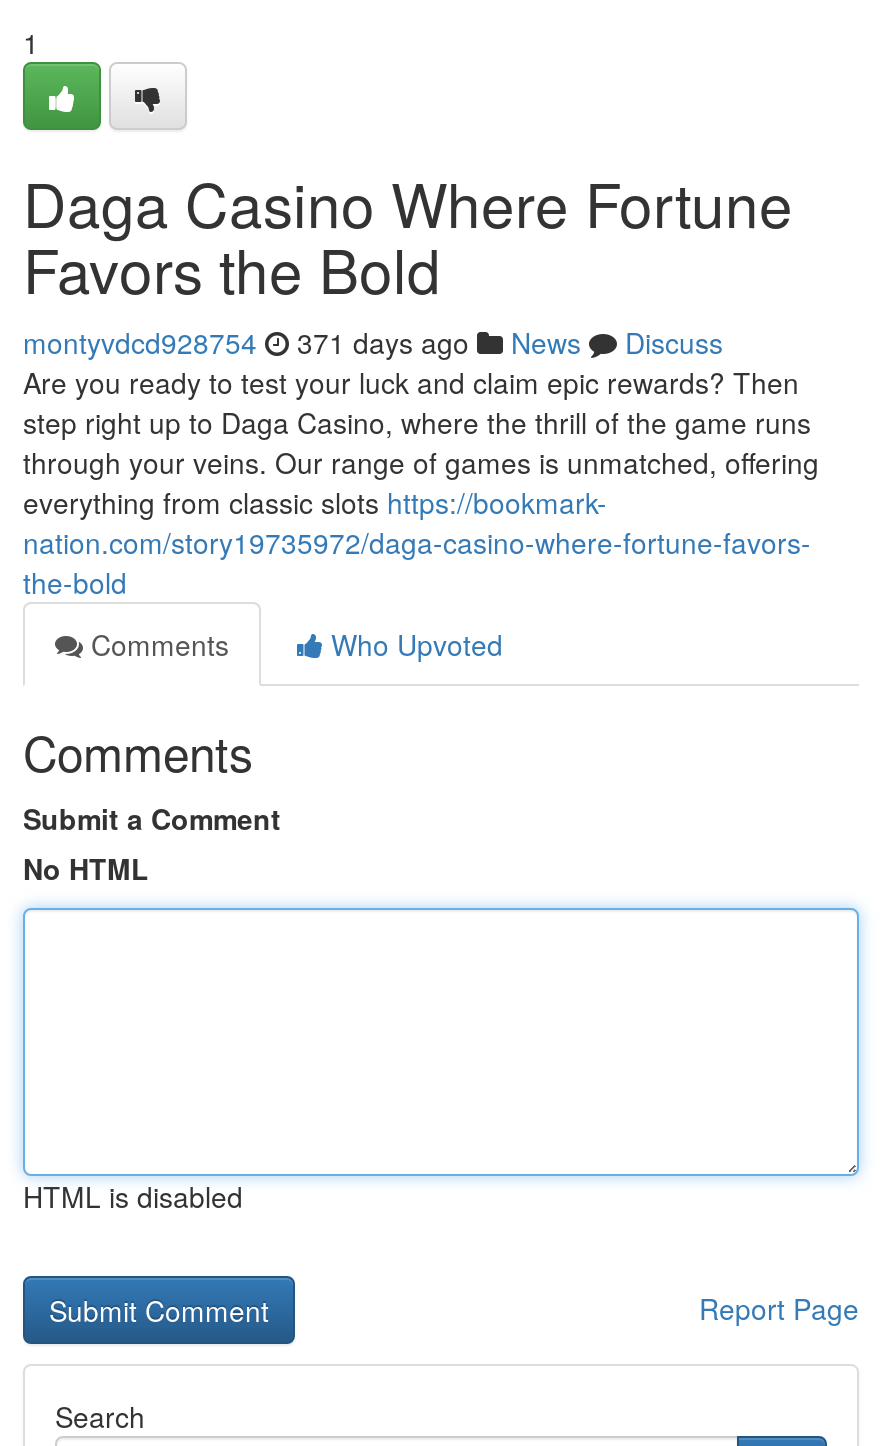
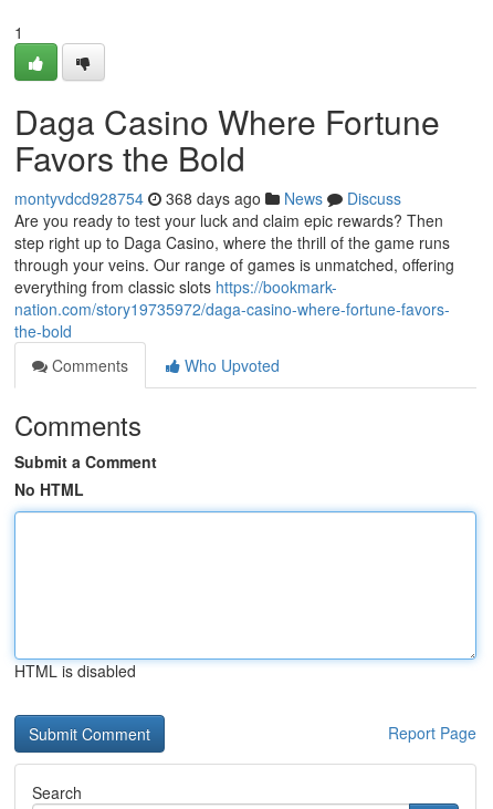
[23,322,723,362] montyvdcd928754 371 days ago News Discuss -> [14,187,401,209] montyvdcd928754 368 days ago News Discuss

